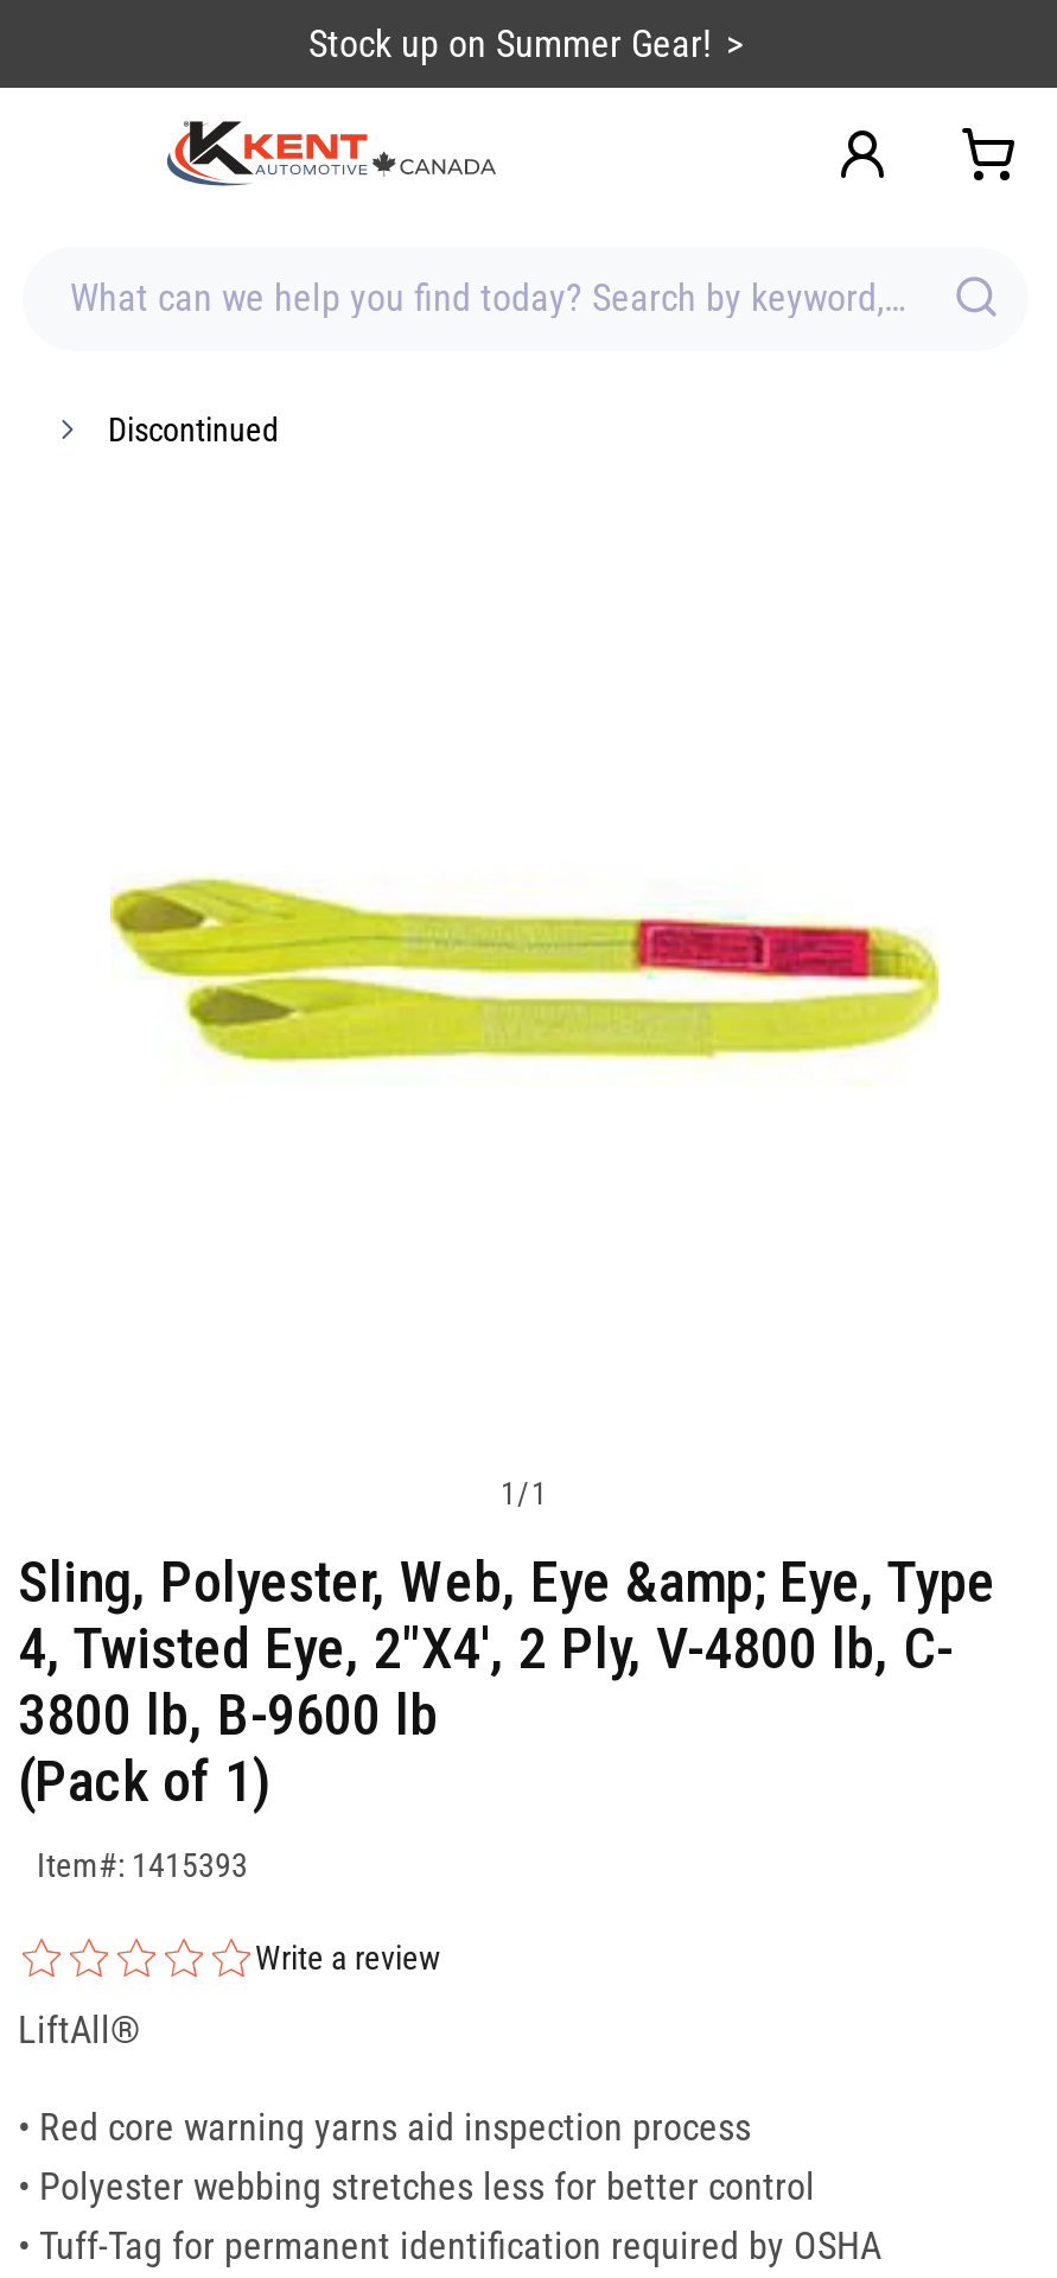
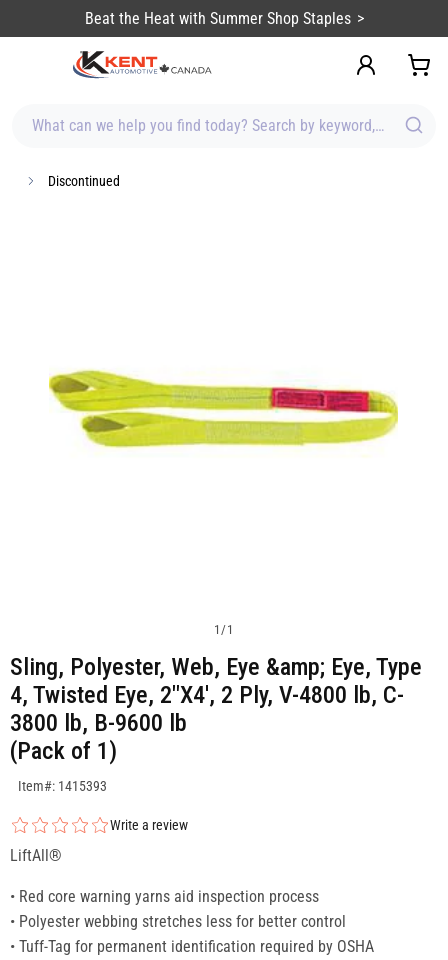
[308,21,712,66] Stock up on Summer Gear! -> [84,9,350,28] Beat the Heat with Summer Shop Staples

